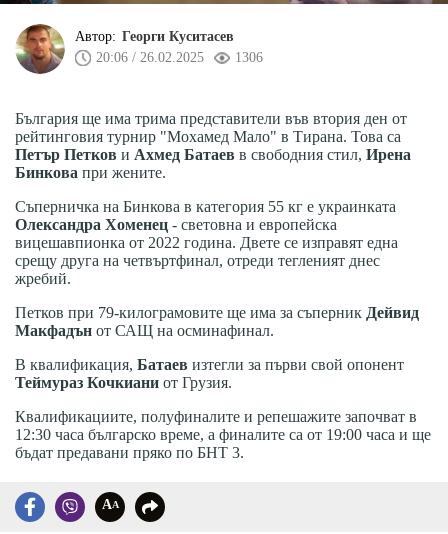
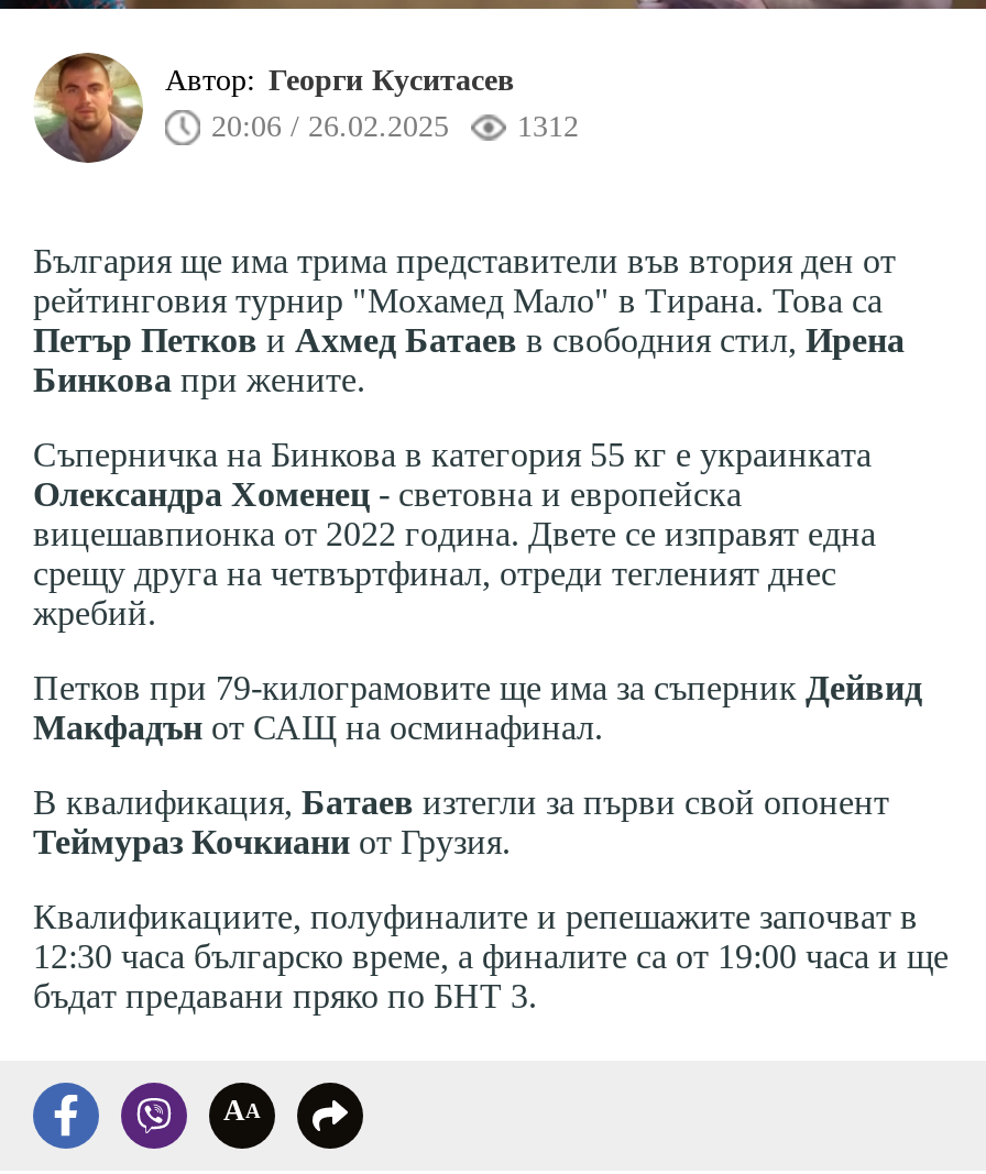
[235,50,263,65] 1306 -> [517,110,579,143] 1312

